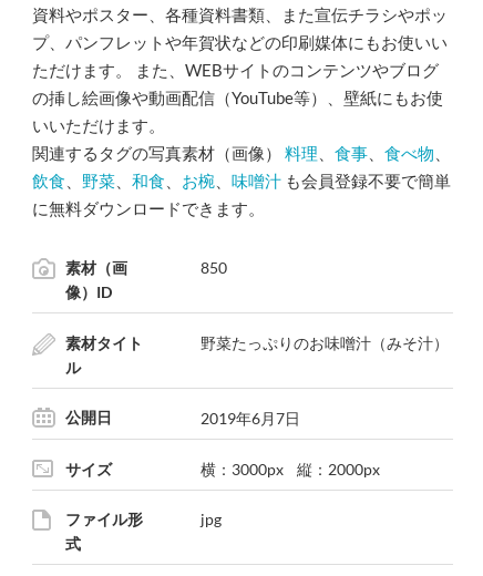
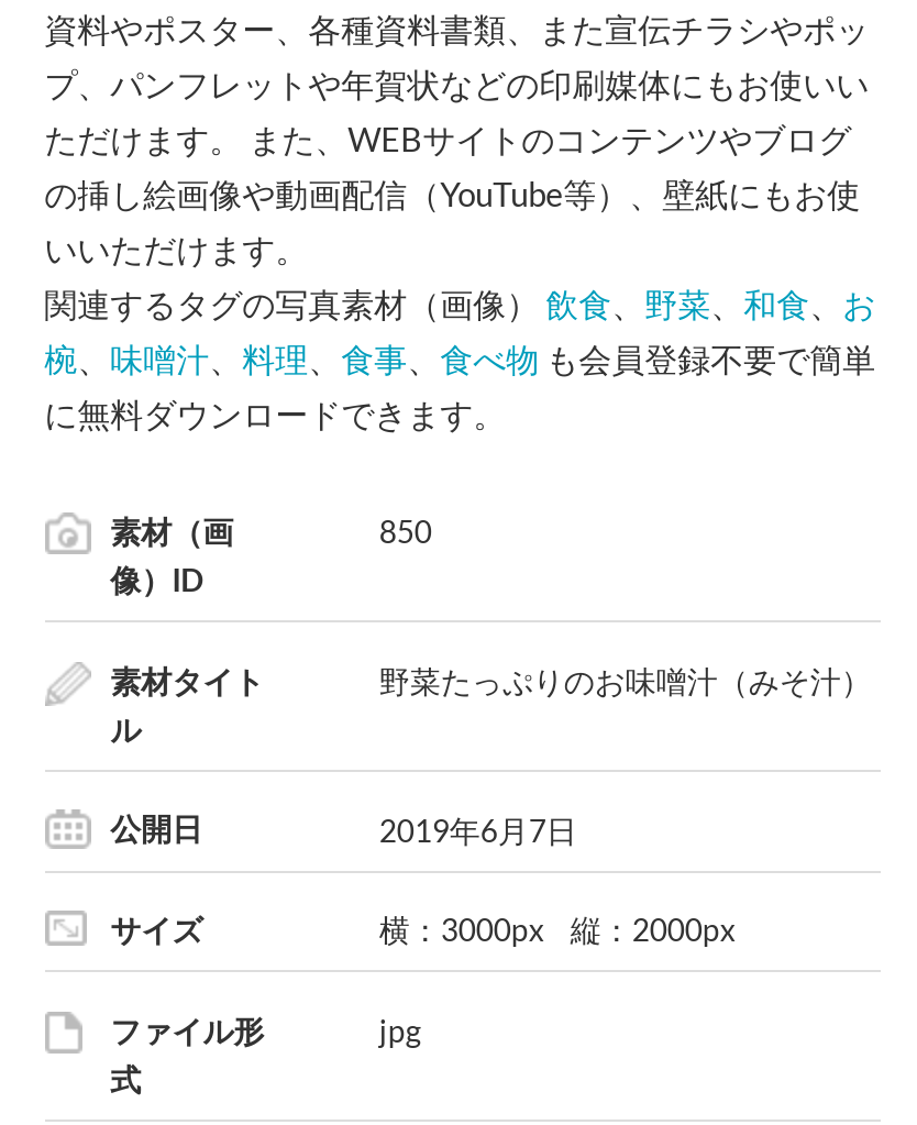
[32,143,450,163] 関連するタグの写真素材（画像）料理、食事、食べ物、 -> [44,284,875,324] 関連するタグの写真素材（画像）飲食、野菜、和食、お
[32,171,450,191] 飲食、野菜、和食、お椀、味噌汁も会員登録不要で簡単 -> [44,339,875,379] 椀、味噌汁、料理、食事、食べ物も会員登録不要で簡単

